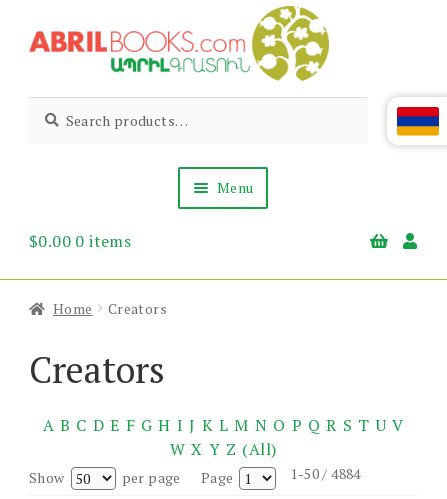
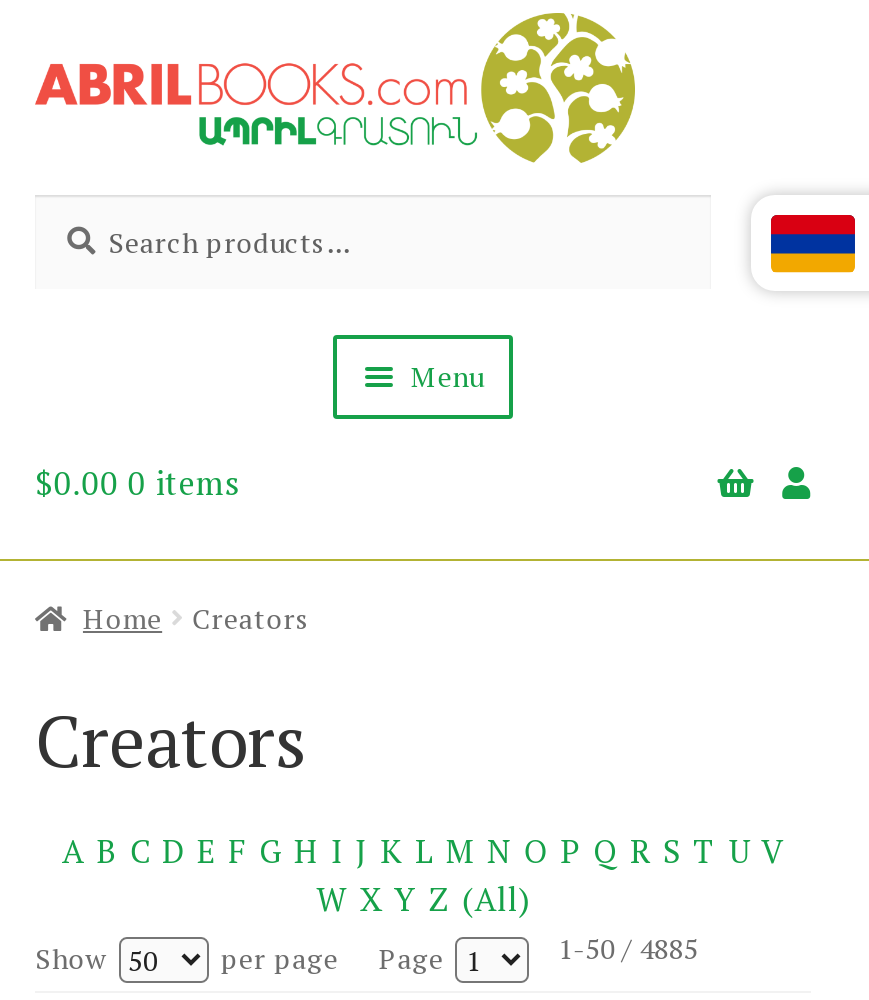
[290,464,361,483] 1-50 / 4884 -> [558,929,699,967] 1-50 / 4885

